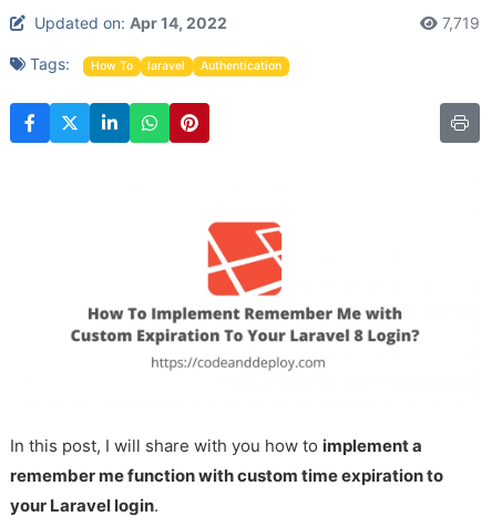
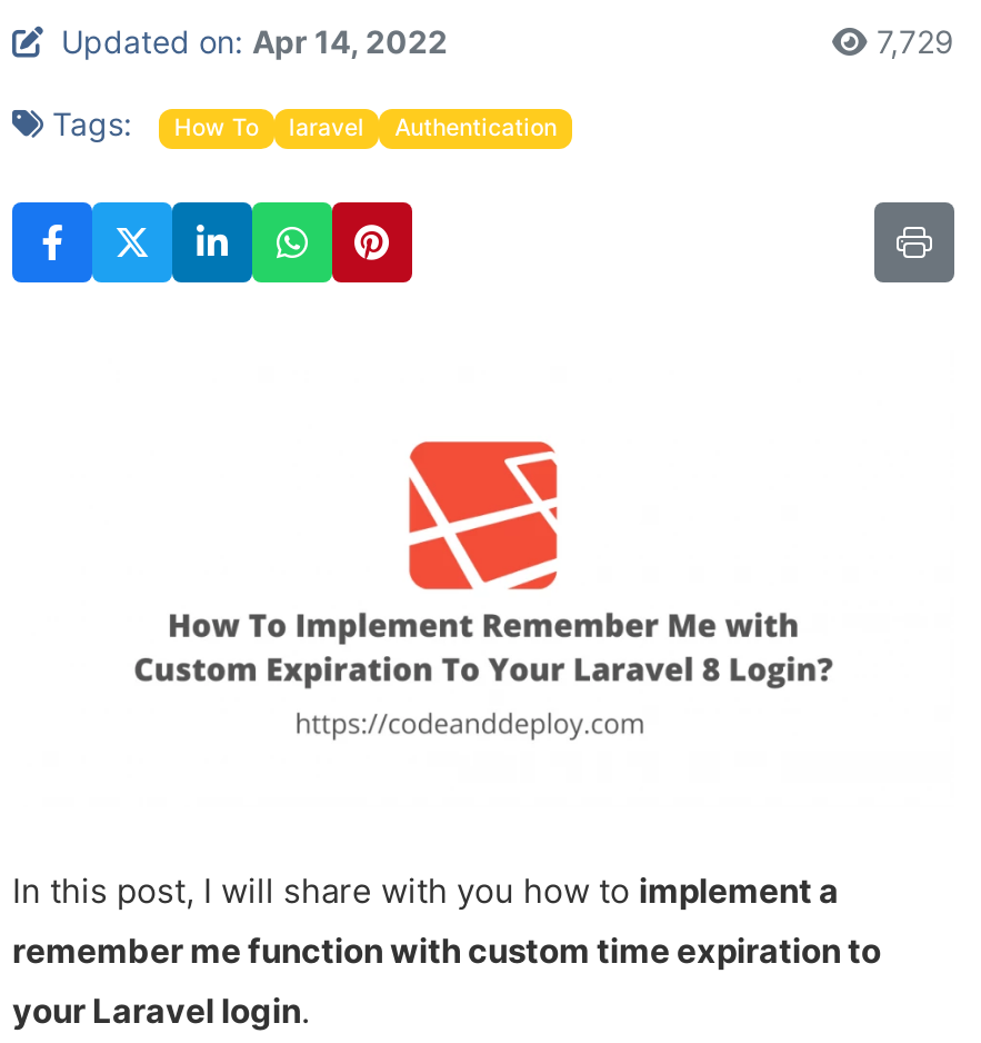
[442,13,480,32] 7,719 -> [877,22,954,60] 7,729

